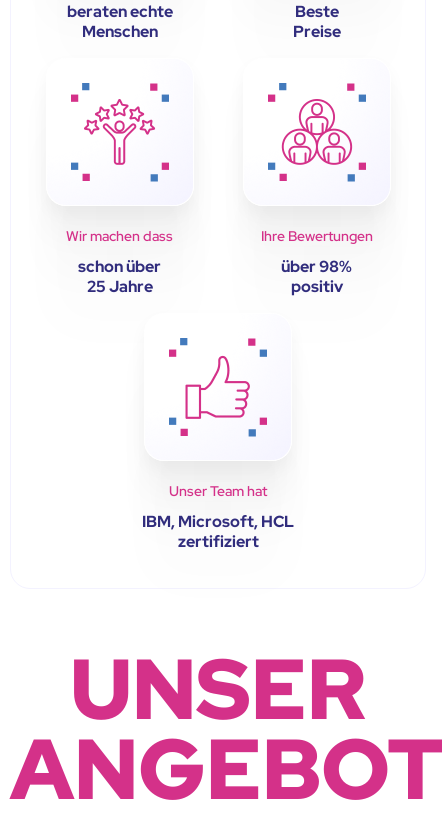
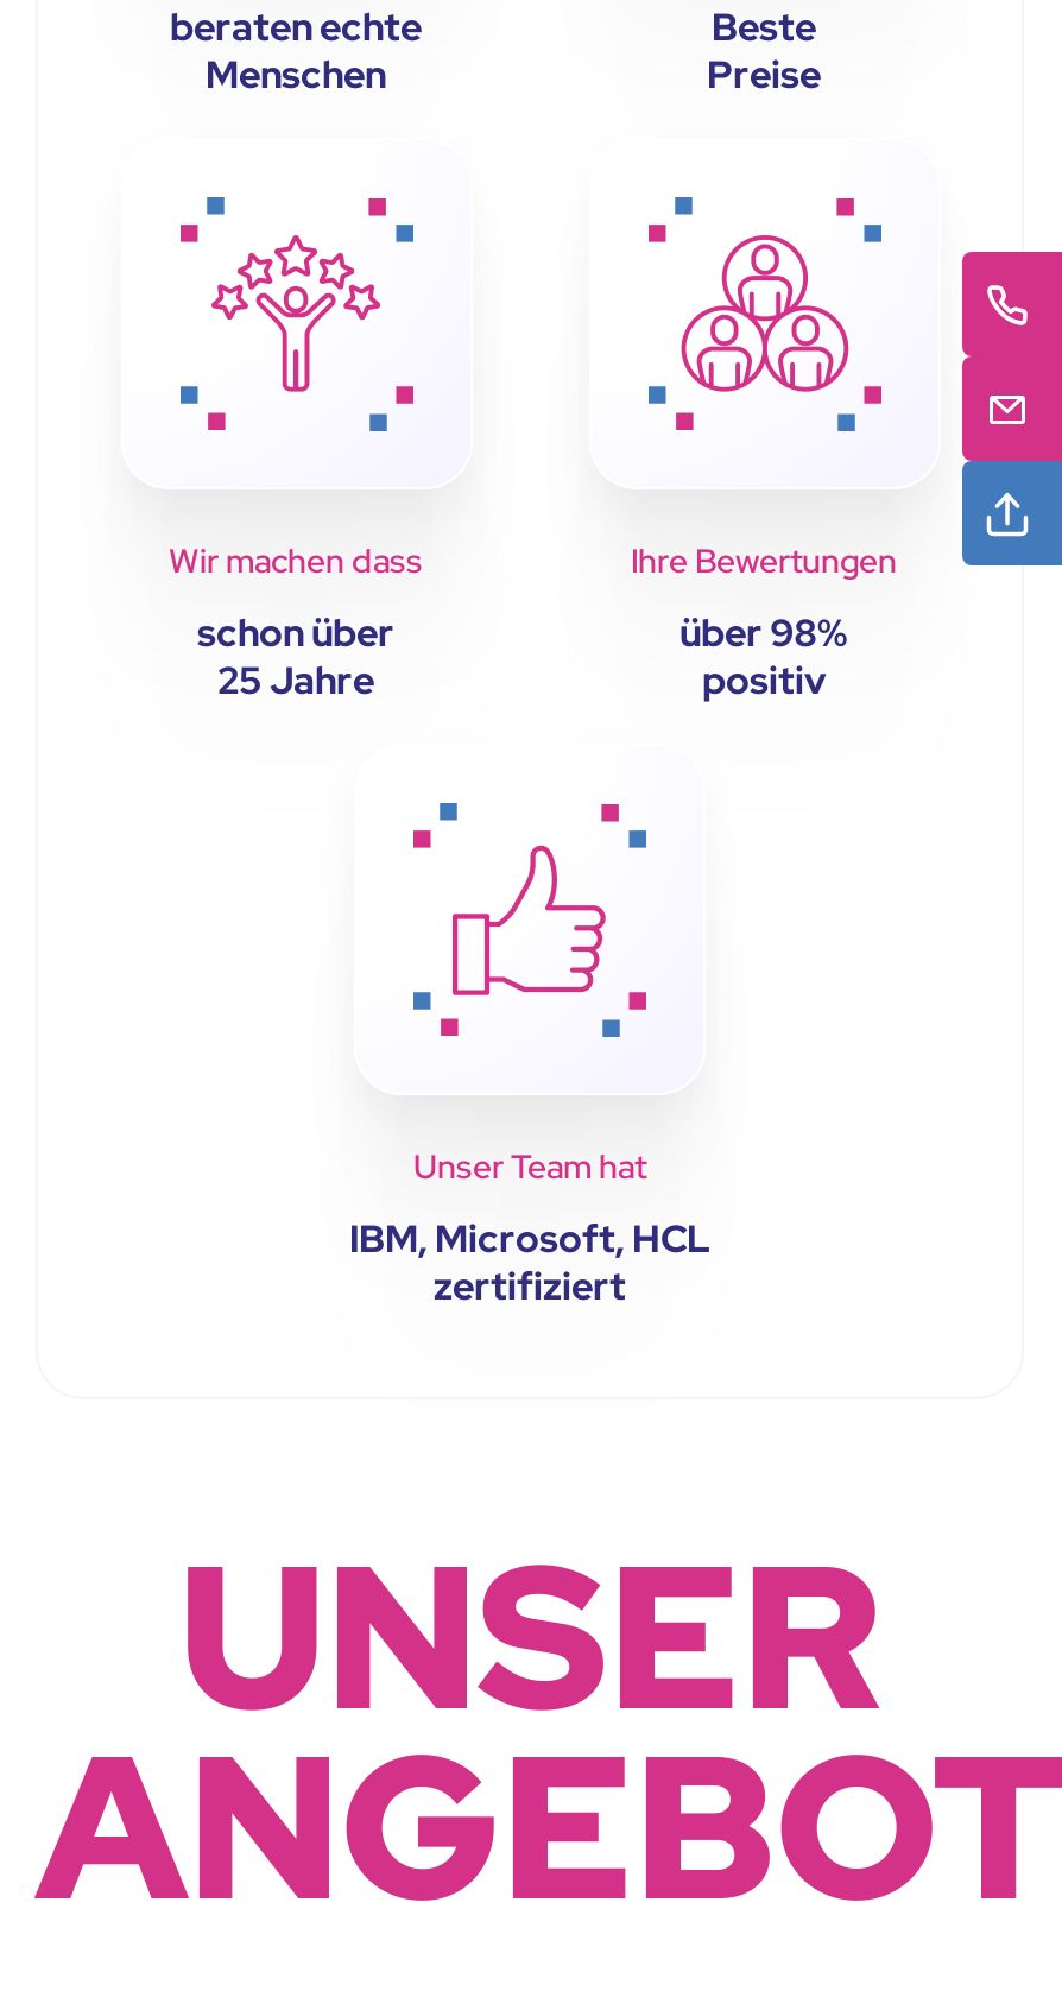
none -> [960,249,1055,568] [image]

